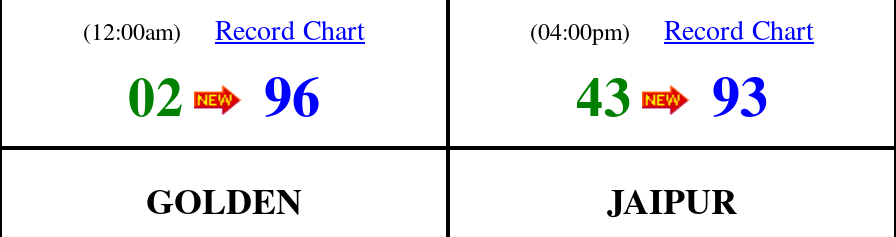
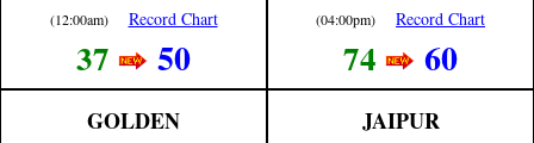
[128,56,184,134] 02 -> [76,34,110,81] 37
[264,54,320,136] 96 -> [157,33,191,82] 50
[576,56,632,134] 43 -> [343,34,377,81] 74
[712,54,768,136] 93 -> [424,33,458,82] 60

